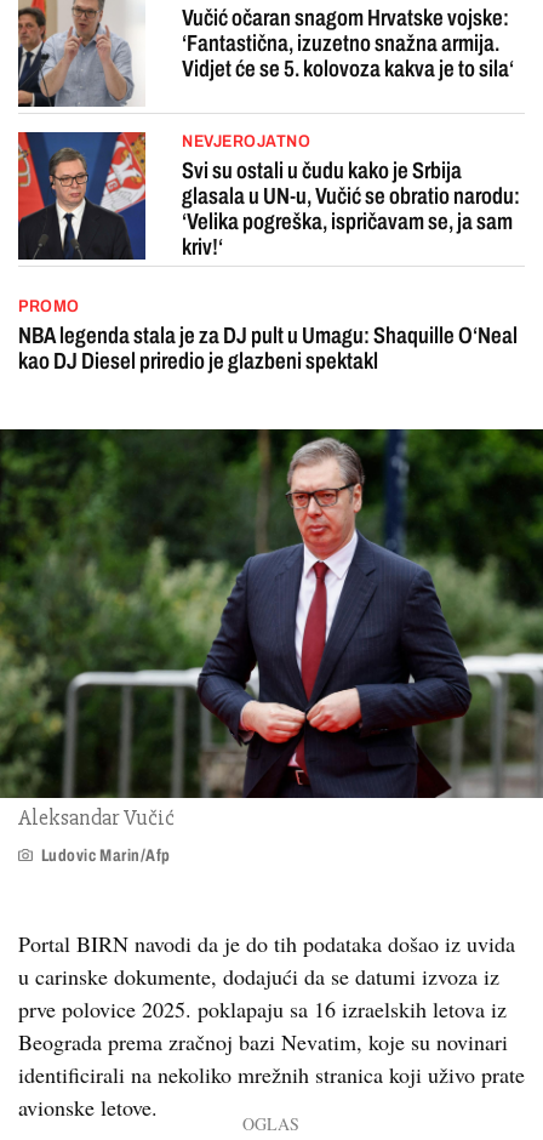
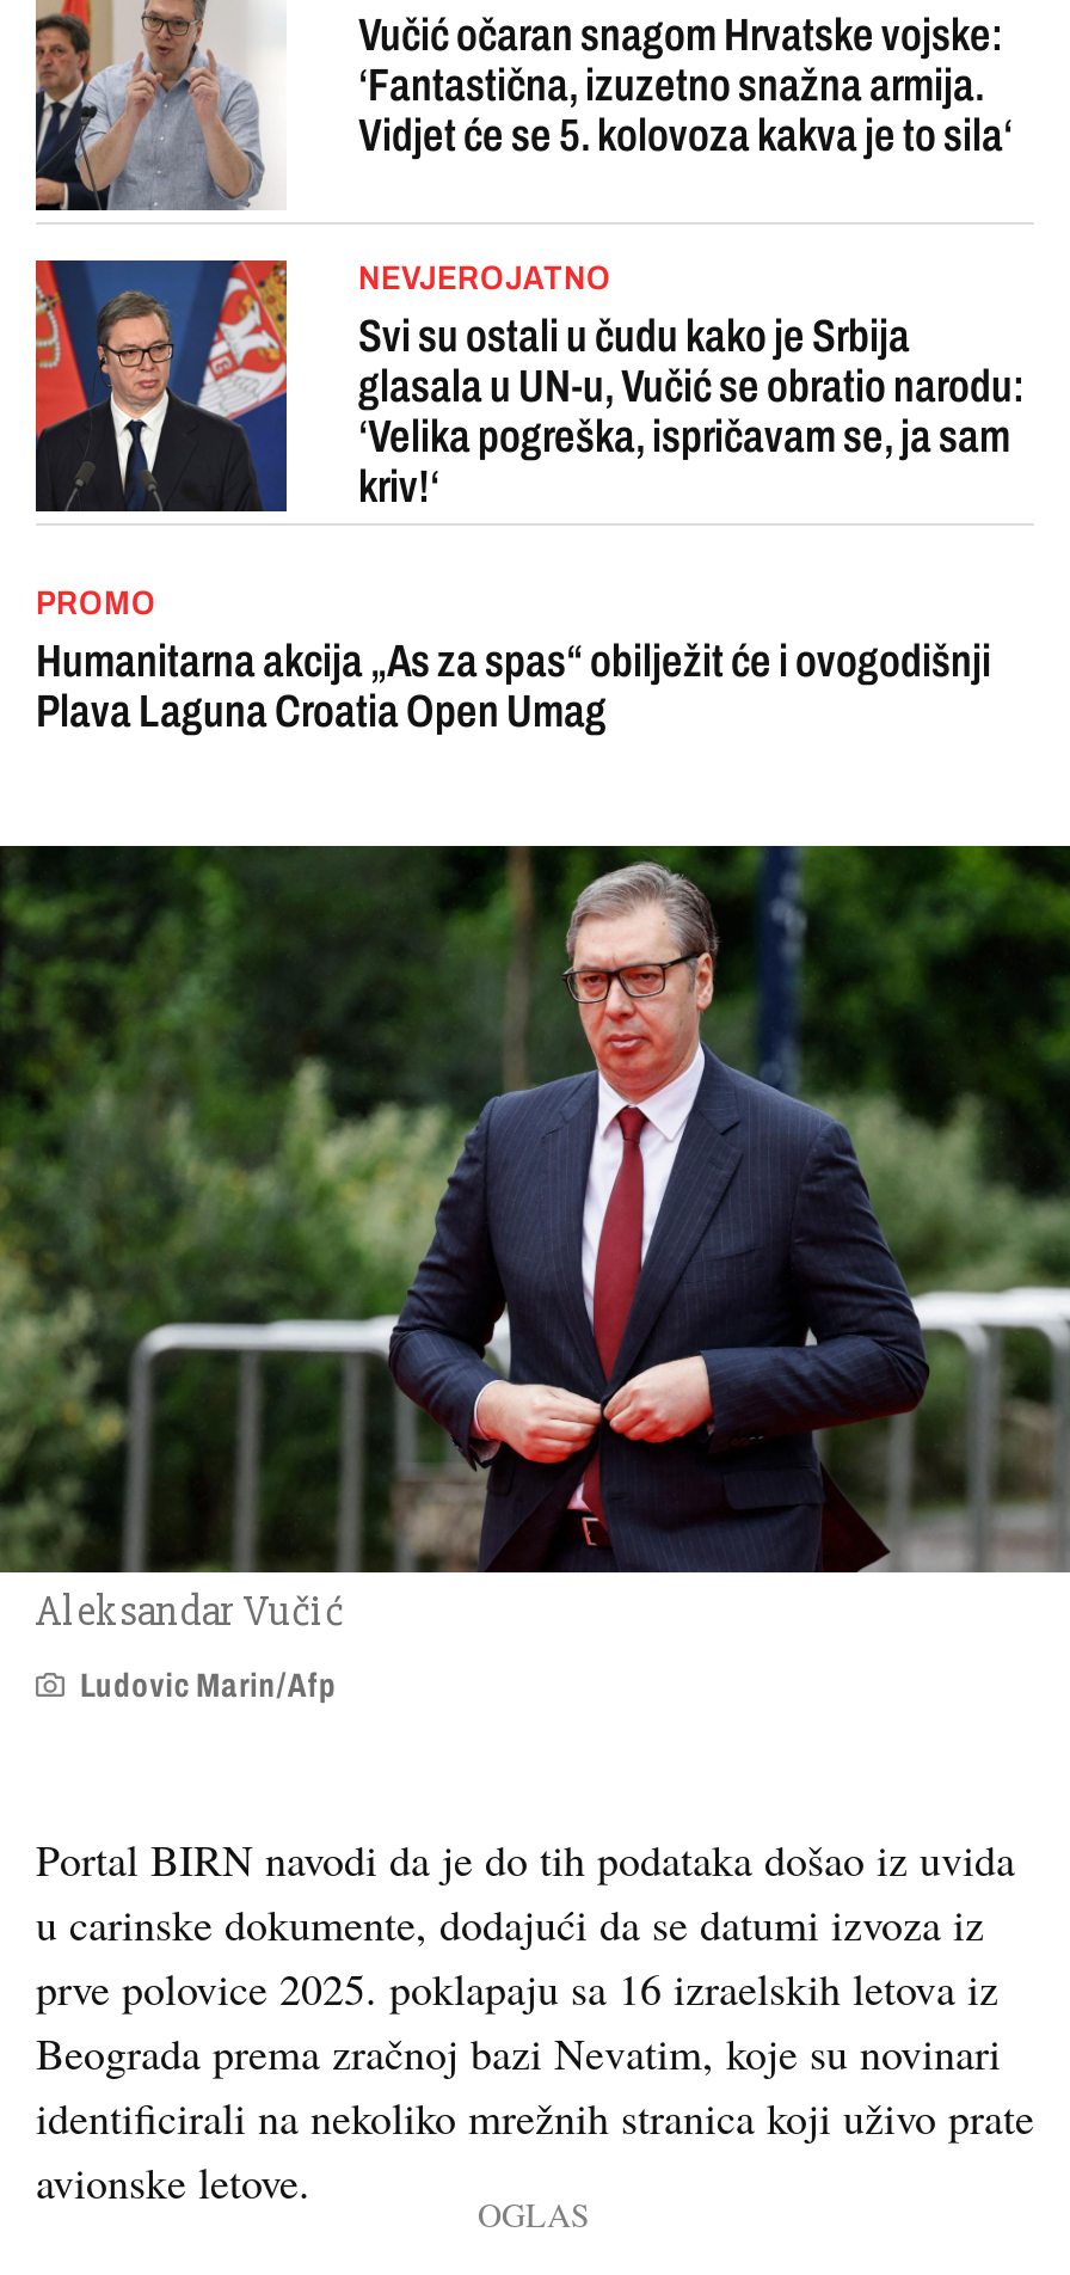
[18,322,518,373] NBA legenda stala je za DJ pult u Umagu: Shaquille O‘Neal | kao DJ Diesel priredio je glazbeni spektakl -> [36,635,991,736] Humanitarna akcija „As za spas“ obilježit će i ovogodišnji | Plava Laguna Croatia Open Umag

